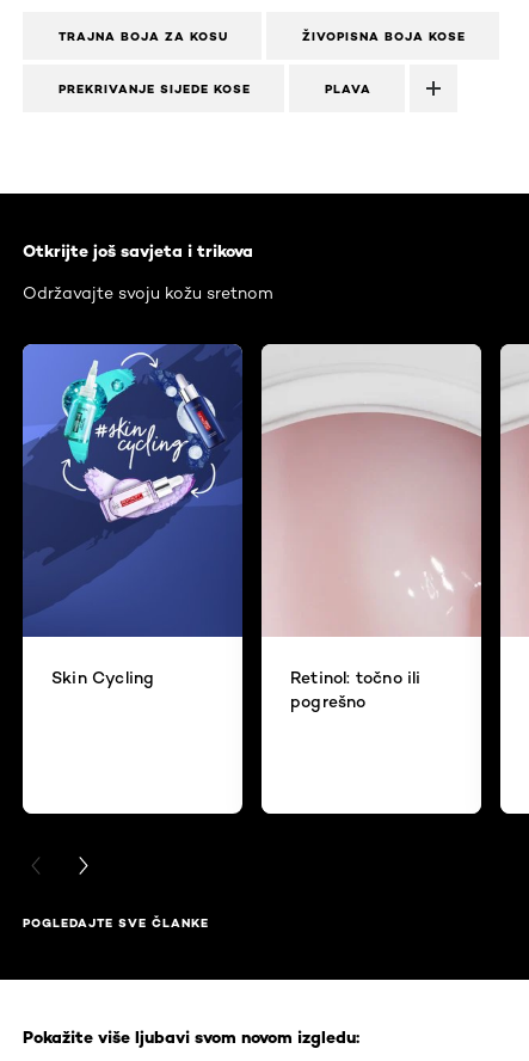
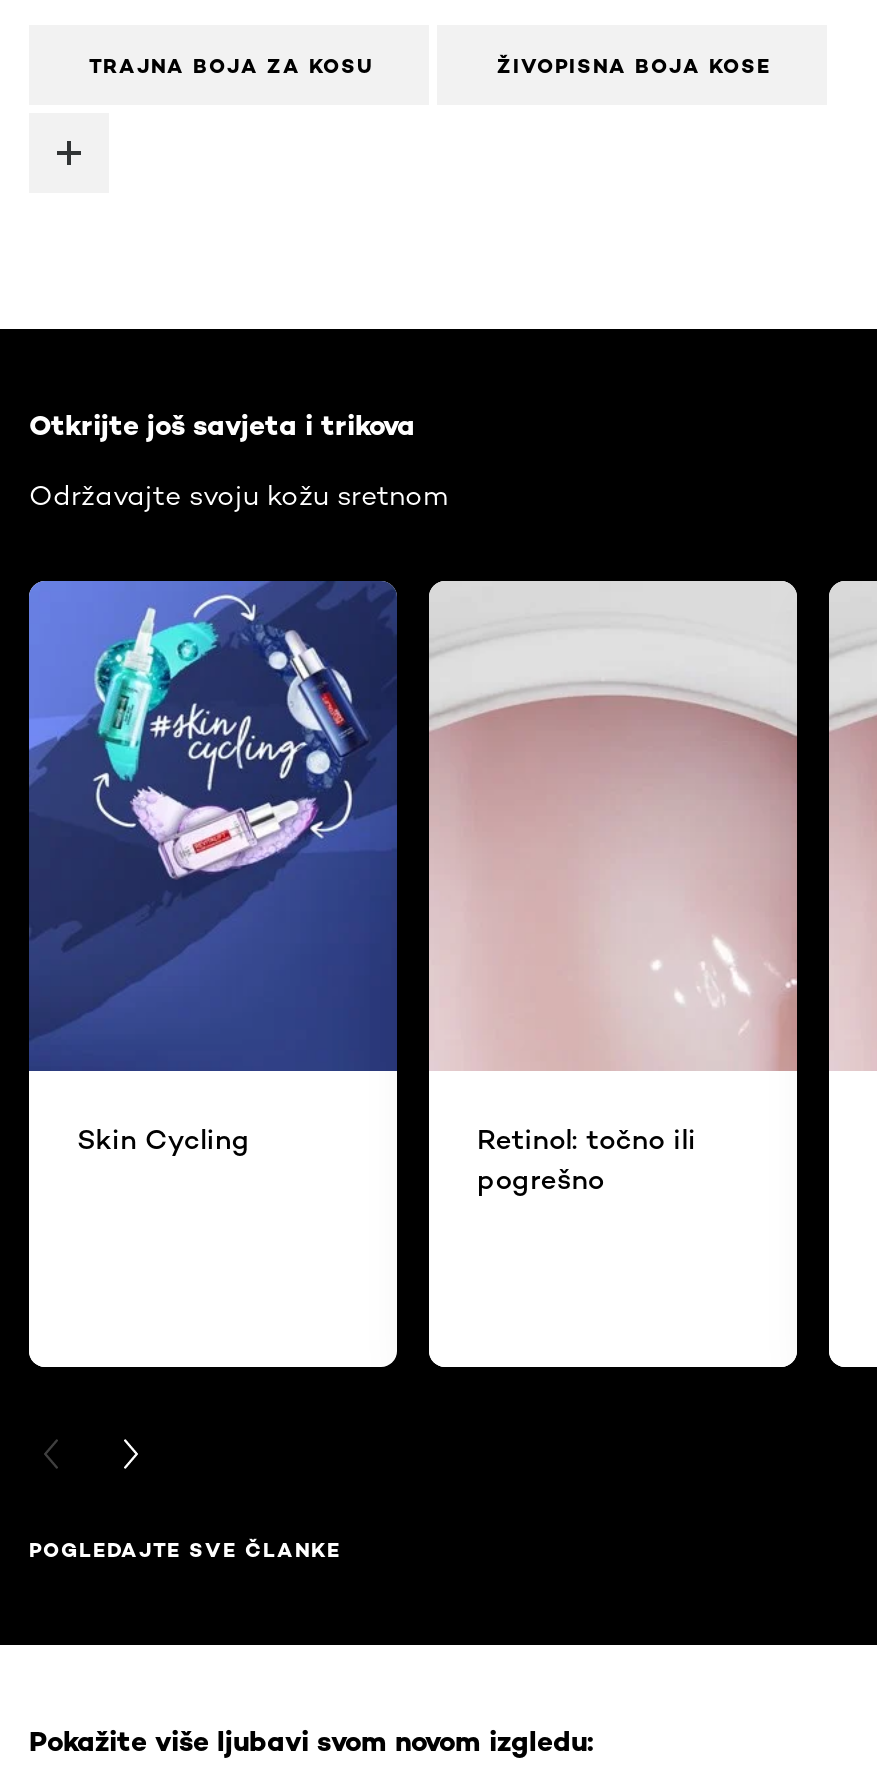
[59,81,371,97] PREKRIVANJE SIJEDE KOSE | PLAVA -> none

